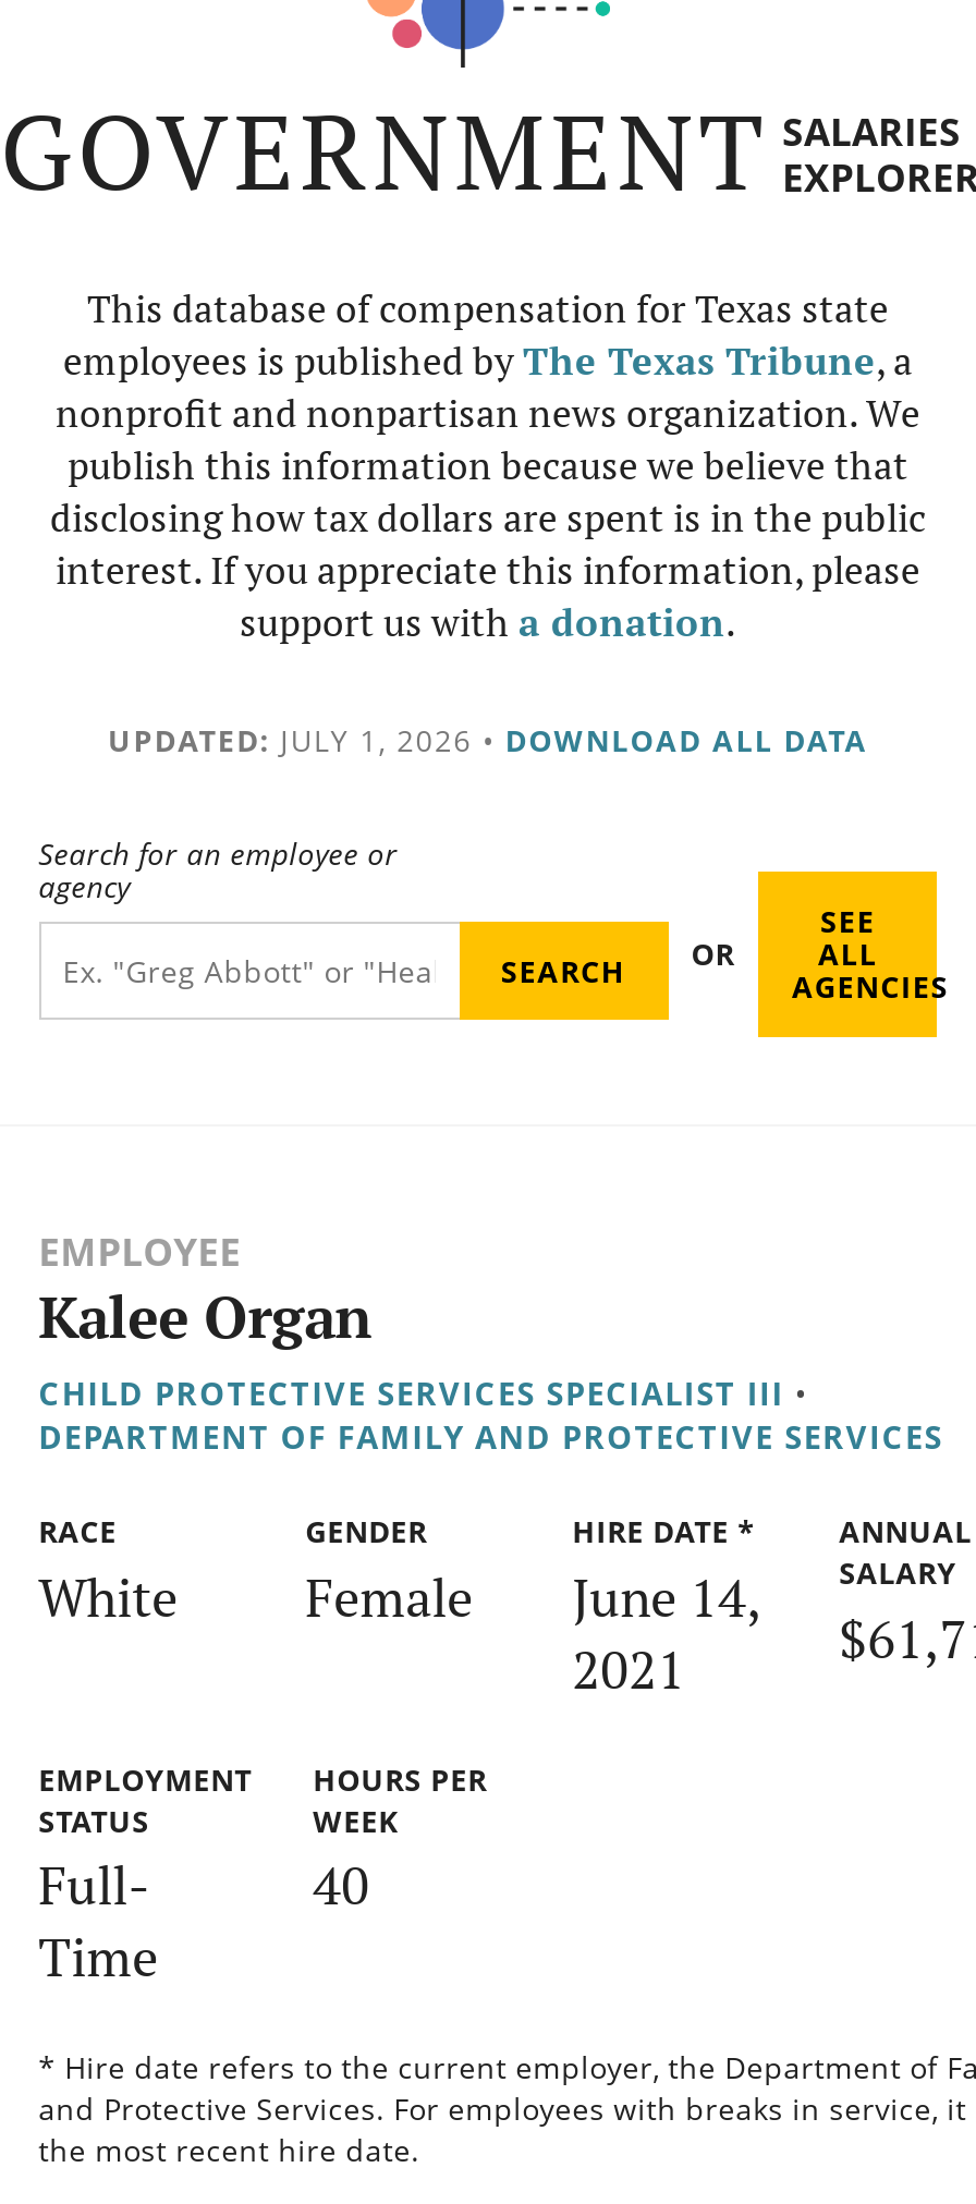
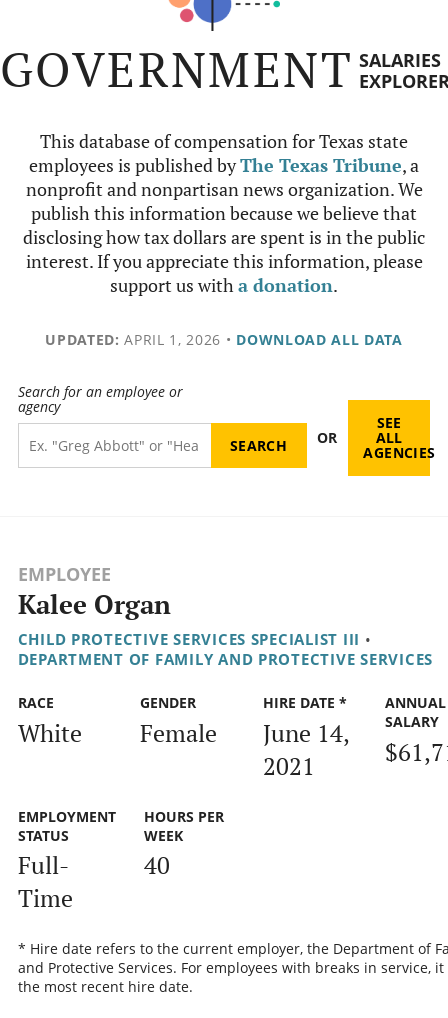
[108,719,868,760] UPDATED: JULY 1, 2026 • DOWNLOAD ALL DATA -> [45,330,403,349] UPDATED: APRIL 1, 2026 • DOWNLOAD ALL DATA

